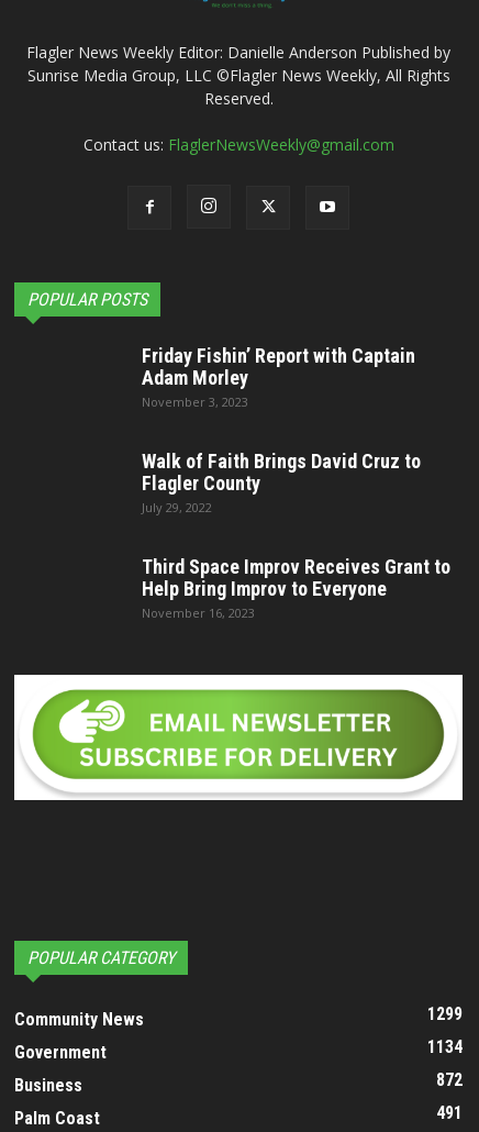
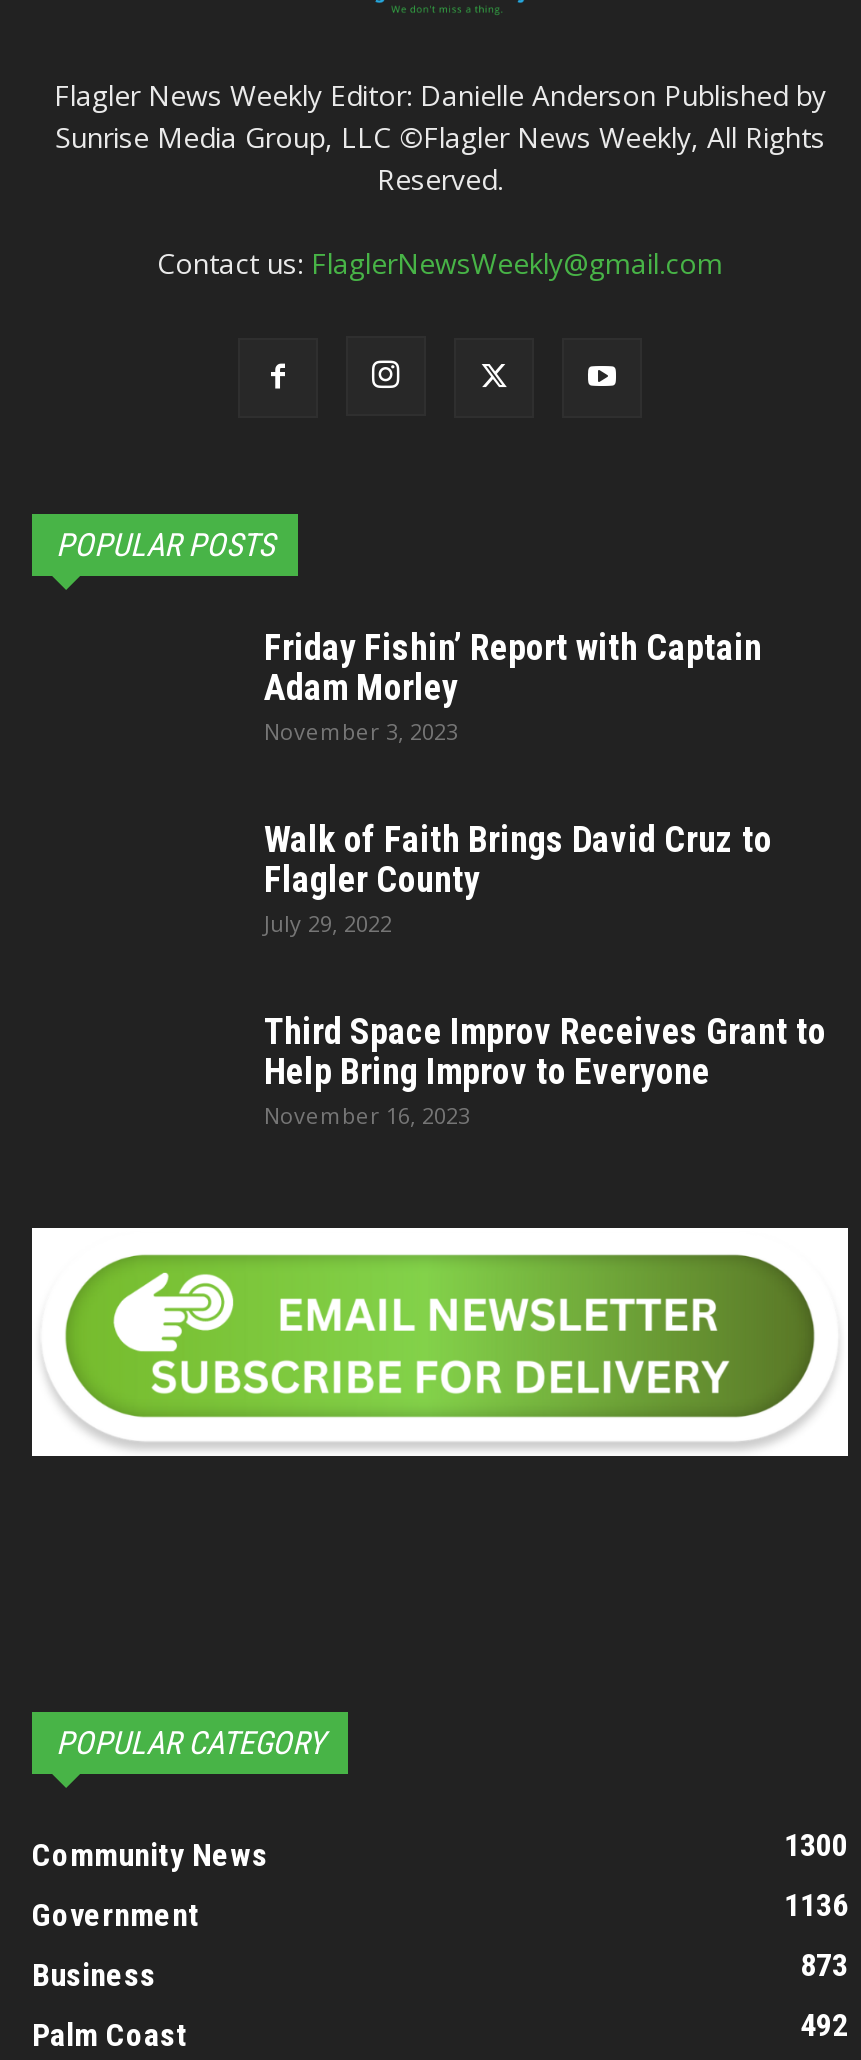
[427,1003,463,1024] 1299 -> [784,1825,848,1863] 1300
[427,1036,463,1057] 1134 -> [784,1885,848,1923] 1136
[436,1069,463,1090] 872 -> [800,1945,848,1983] 873
[436,1102,463,1123] 491 -> [800,2005,848,2043] 492

